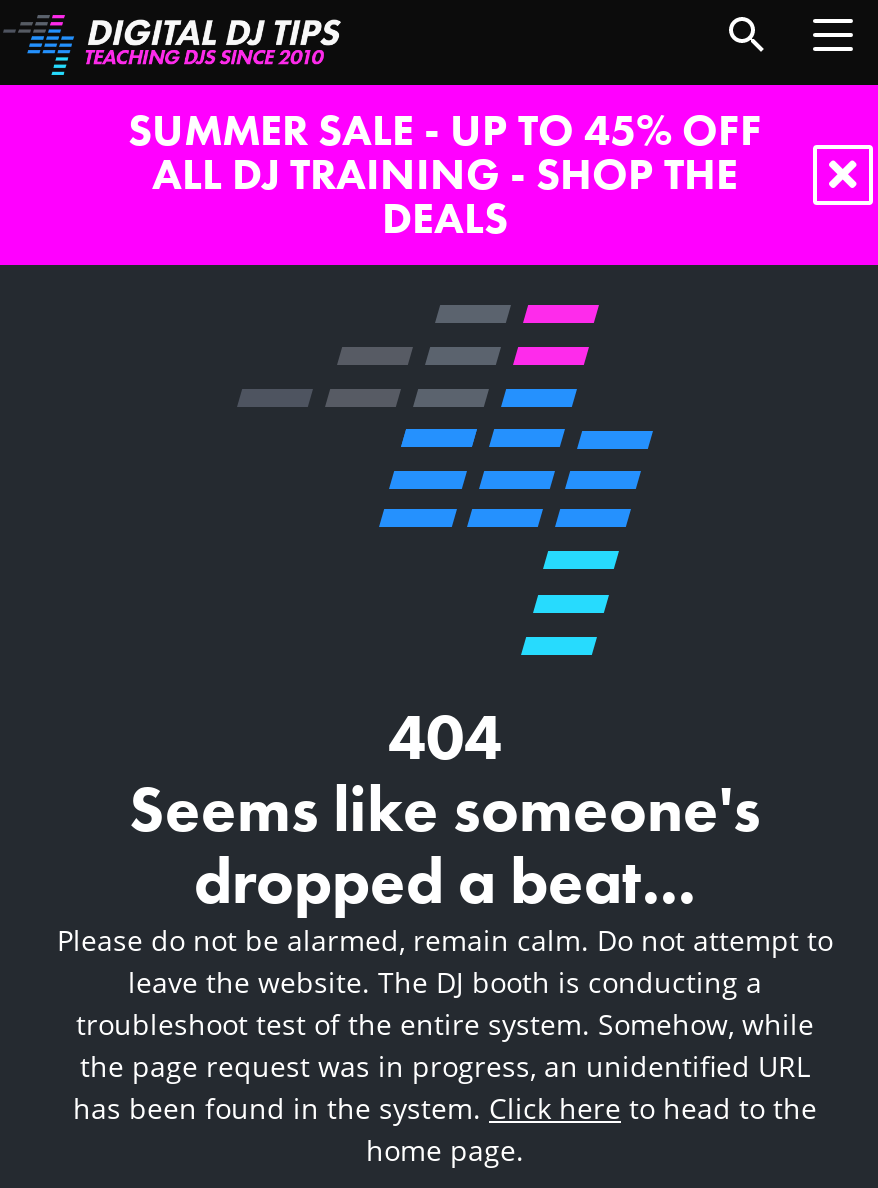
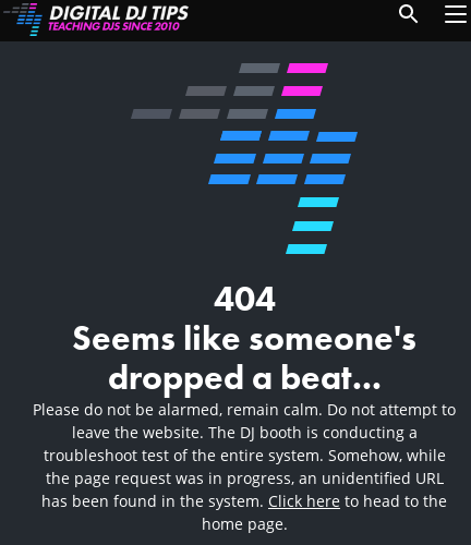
[128,101,762,247] SUMMER SALE - UP TO 45% OFF | ALL DJ TRAINING - SHOP THE | DEALS -> none

